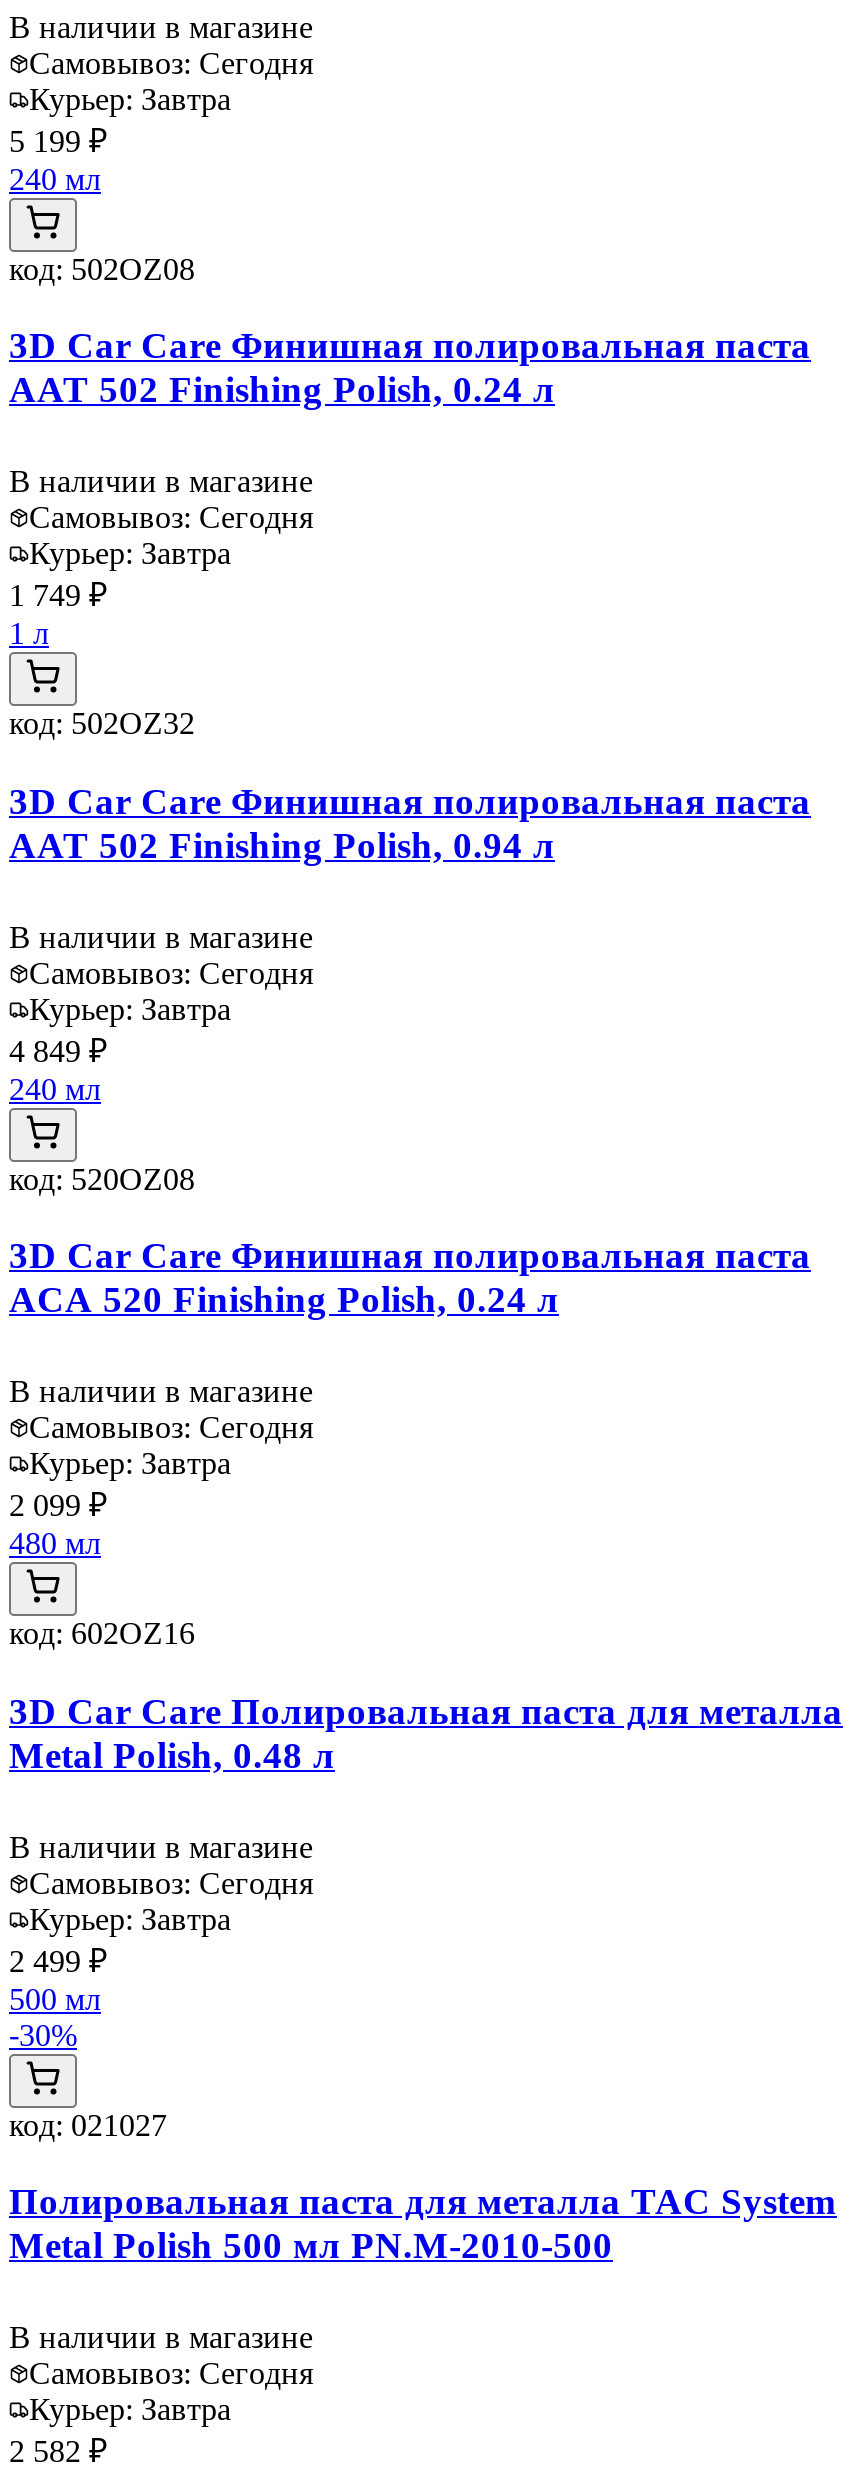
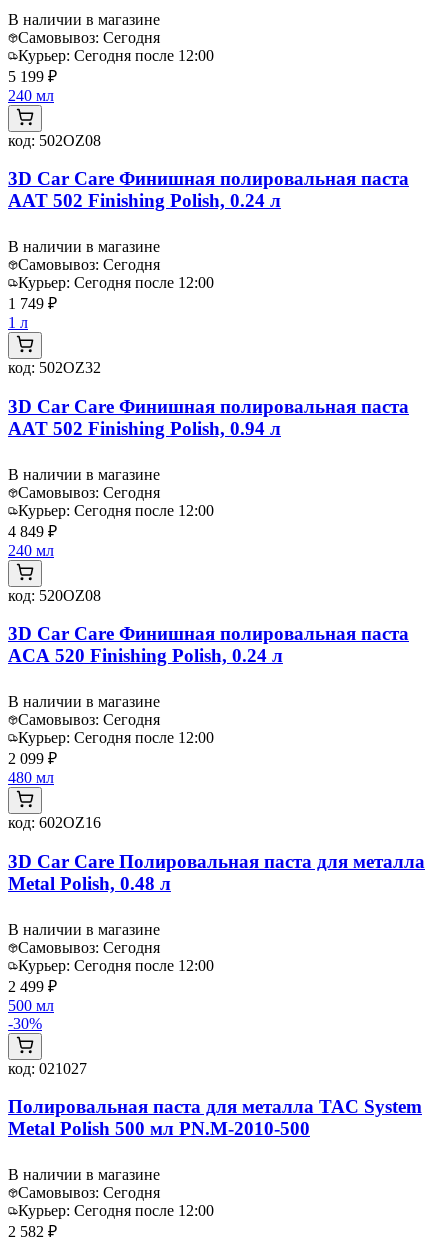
[29,82,231,116] Курьер: Завтра -> [18,47,214,64] Курьер: Сегодня после 12:00
[29,536,231,570] Курьер: Завтра -> [18,274,214,291] Курьер: Сегодня после 12:00
[29,991,231,1025] Курьер: Завтра -> [18,502,214,519] Курьер: Сегодня после 12:00
[29,1446,231,1480] Курьер: Завтра -> [18,729,214,746] Курьер: Сегодня после 12:00
[29,1901,231,1935] Курьер: Завтра -> [18,956,214,973] Курьер: Сегодня после 12:00
[29,2392,231,2426] Курьер: Завтра -> [18,1202,214,1219] Курьер: Сегодня после 12:00

